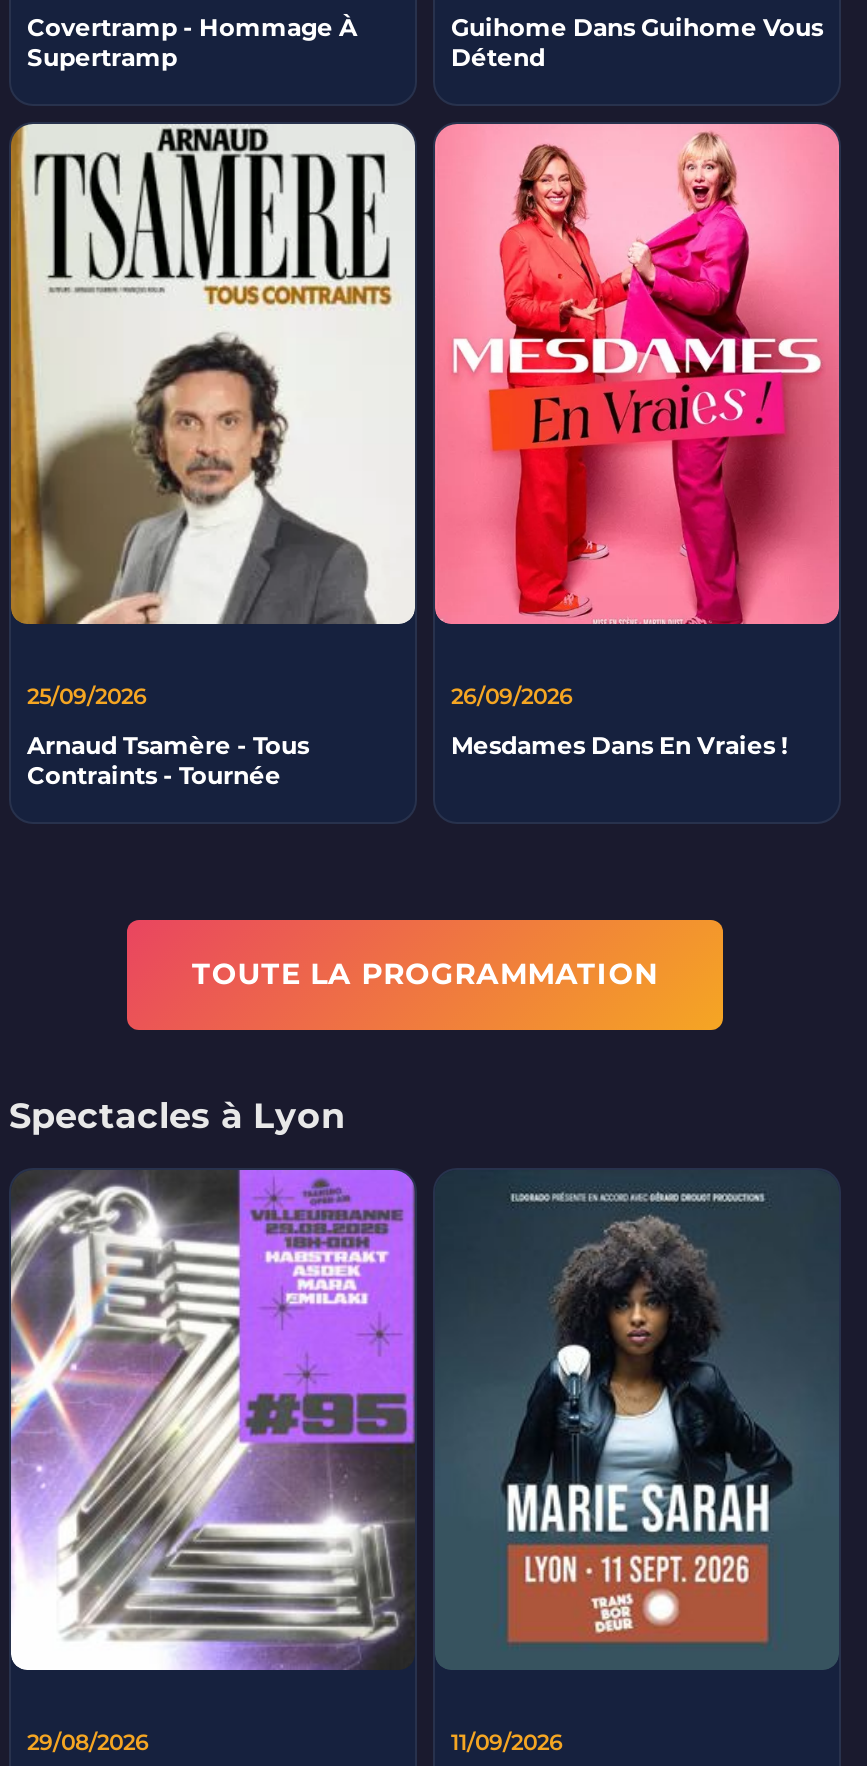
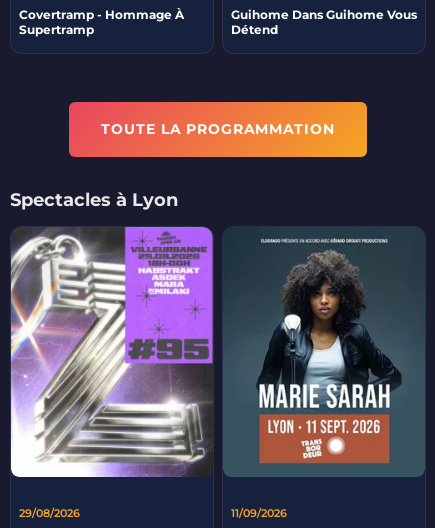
[9,122,417,790] [image] | 25/09/2026 | Arnaud Tsamère - Tous | Contraints - Tournée -> none
[433,122,841,760] [image] | 26/09/2026 | Mesdames Dans En Vraies ! -> none

